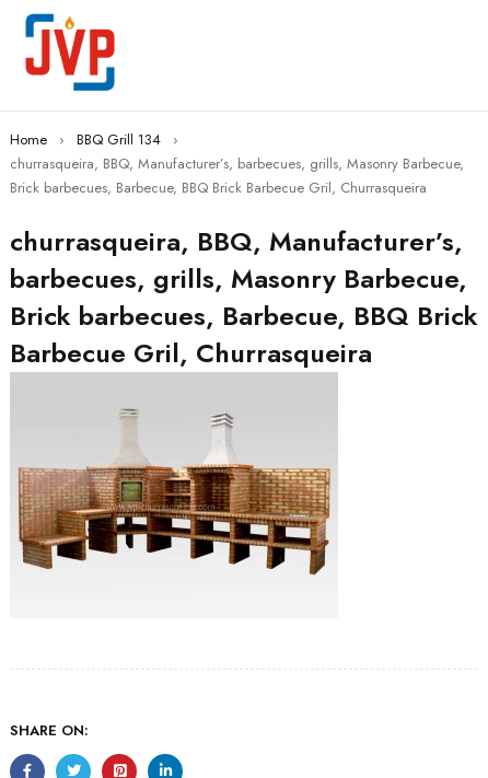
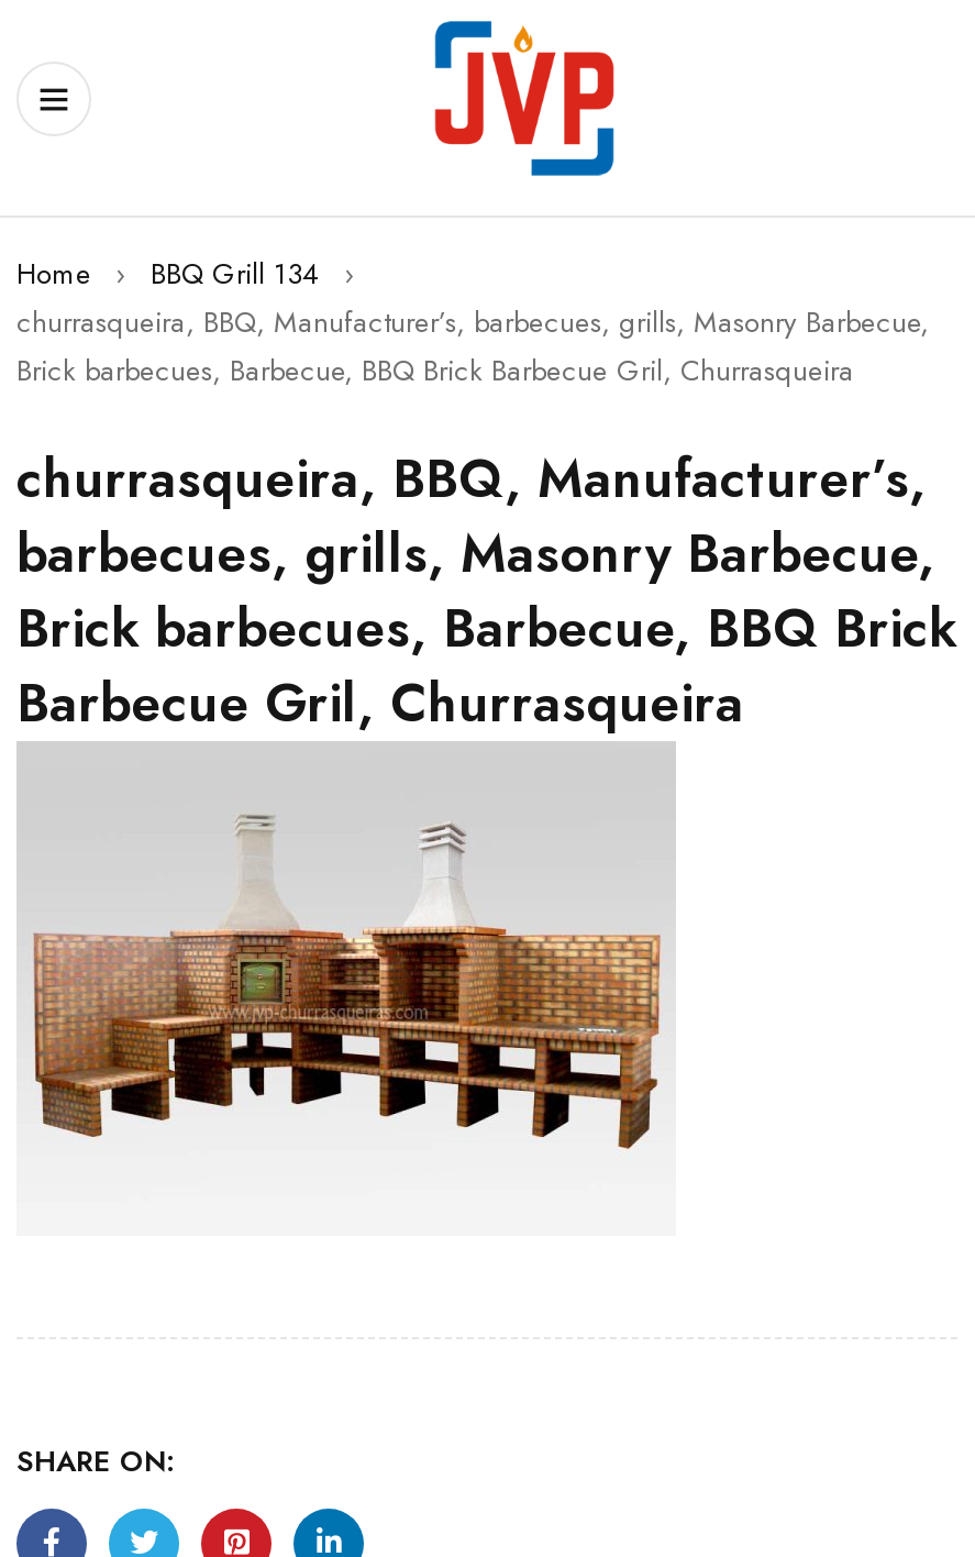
none -> [432,18,617,178] [image]
[22,12,116,92] [image] -> none

